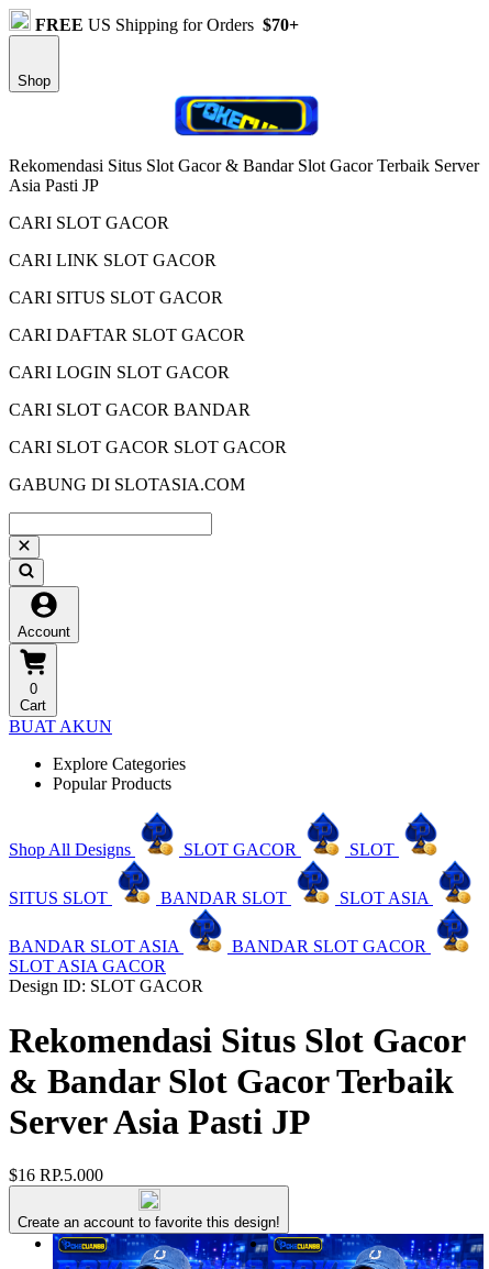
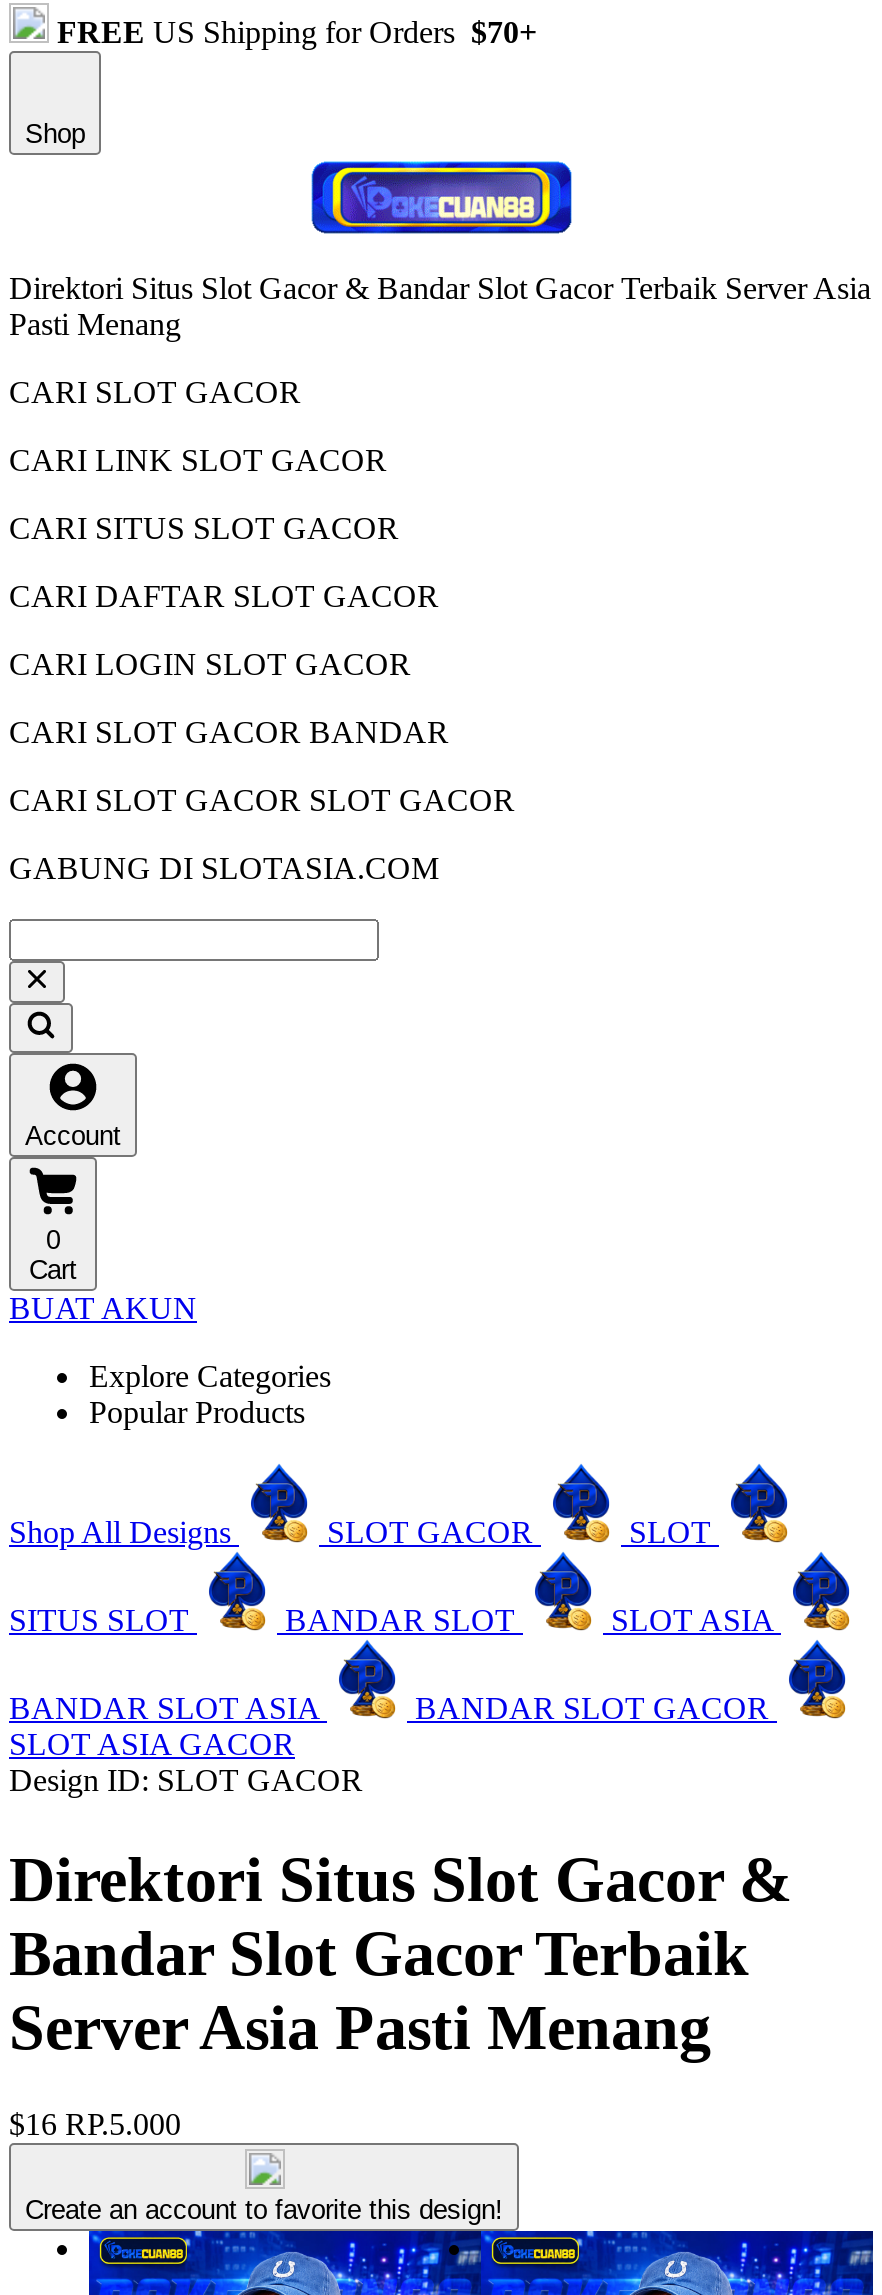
[9,96,479,195] [image] | Rekomendasi Situs Slot Gacor & Bandar Slot Gacor Terbaik Server | Asia Pasti JP -> [9,161,871,341] [image] | Direktori Situs Slot Gacor & Bandar Slot Gacor Terbaik Server Asia | Pasti Menang
[9,1020,465,1141] Rekomendasi Situs Slot Gacor | & Bandar Slot Gacor Terbaik | Server Asia Pasti JP -> [9,1842,793,2062] Direktori Situs Slot Gacor & | Bandar Slot Gacor Terbaik | Server Asia Pasti Menang

